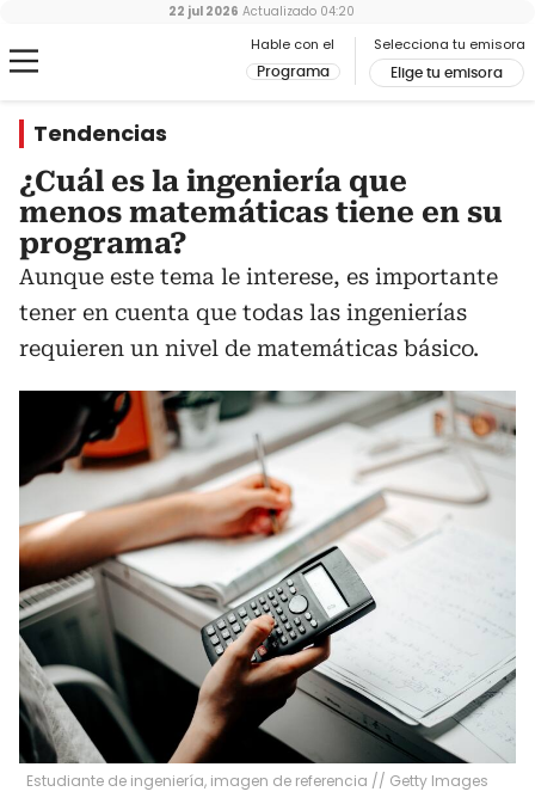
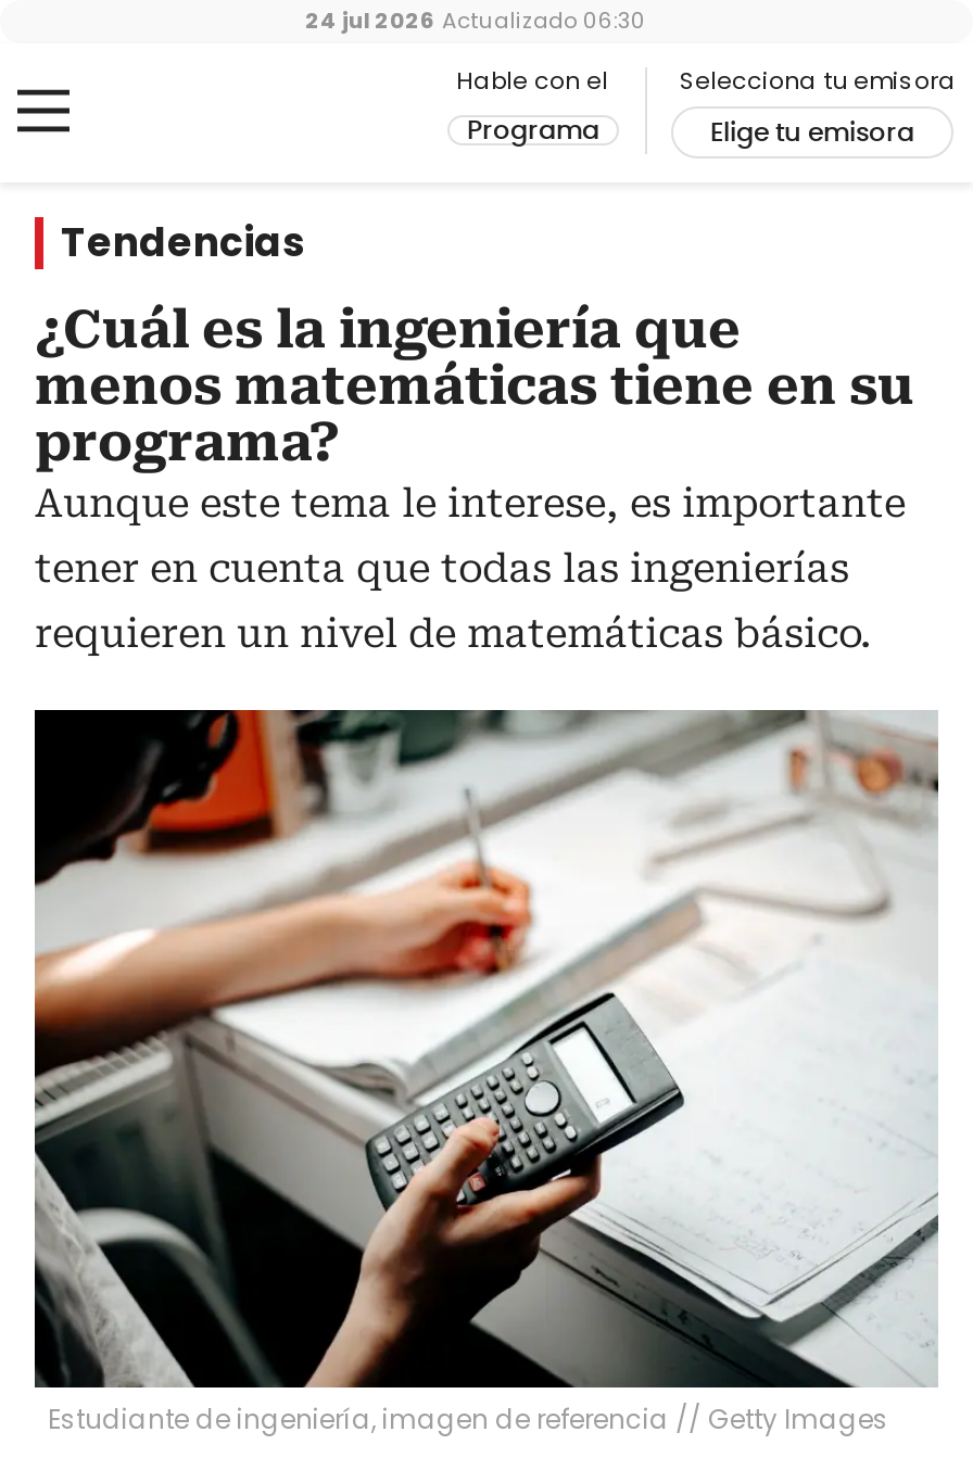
[168,2,355,20] 22 jul 2026 Actualizado 04:20 -> [305,4,646,37] 24 jul 2026 Actualizado 06:30

